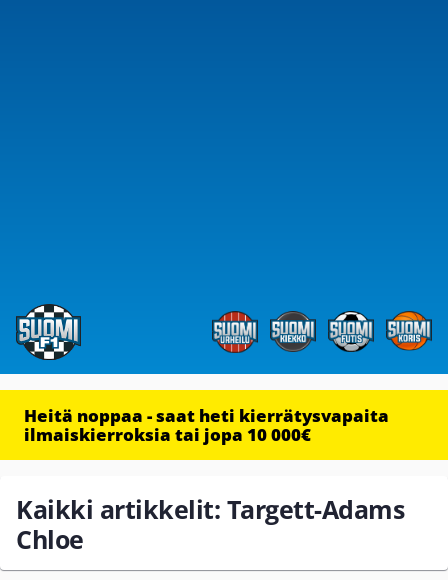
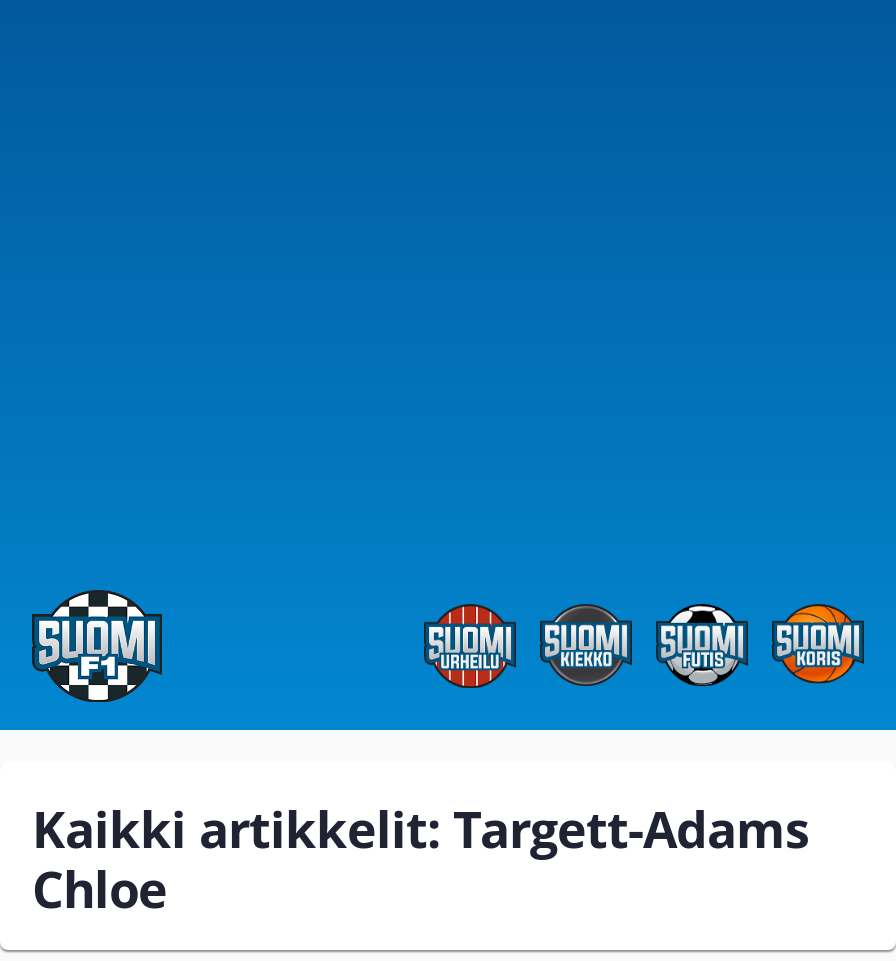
[24,404,389,446] Heitä noppaa - saat heti kierrätysvapaita | ilmaiskierroksia tai jopa 10 000€ -> none

